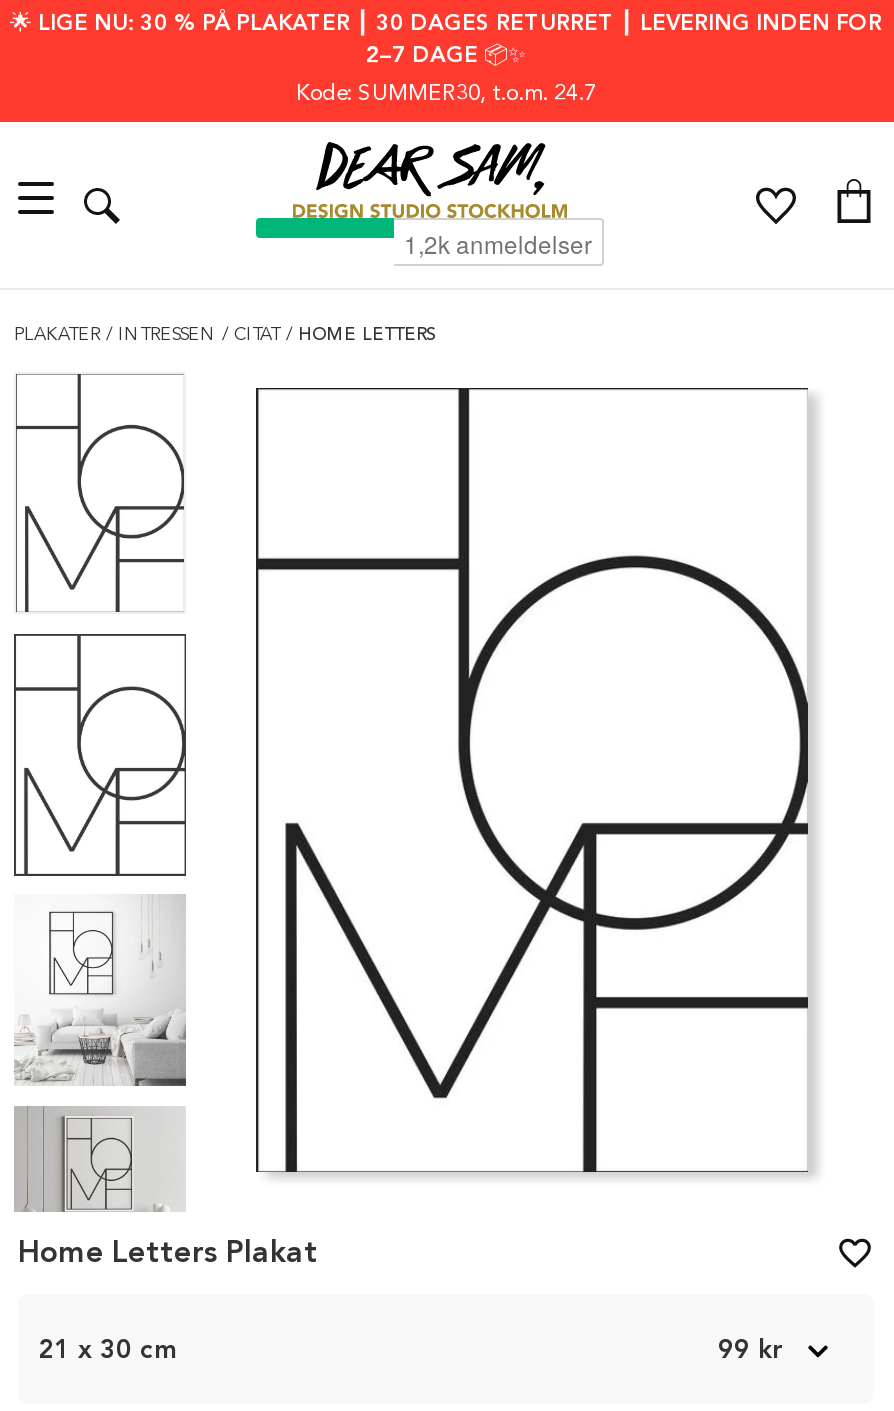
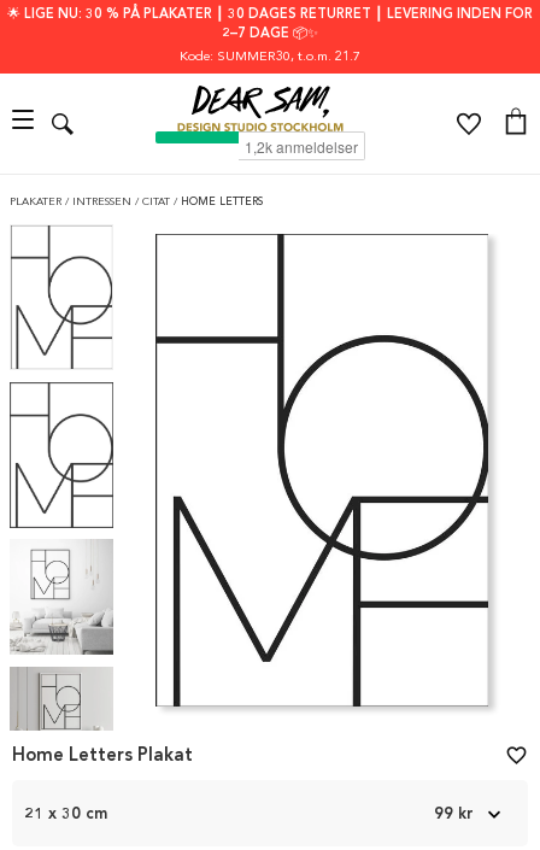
[296,78,596,106] Kode: SUMMER30, t.o.m. 24.7 -> [180,47,360,64] Kode: SUMMER30, t.o.m. 21.7

